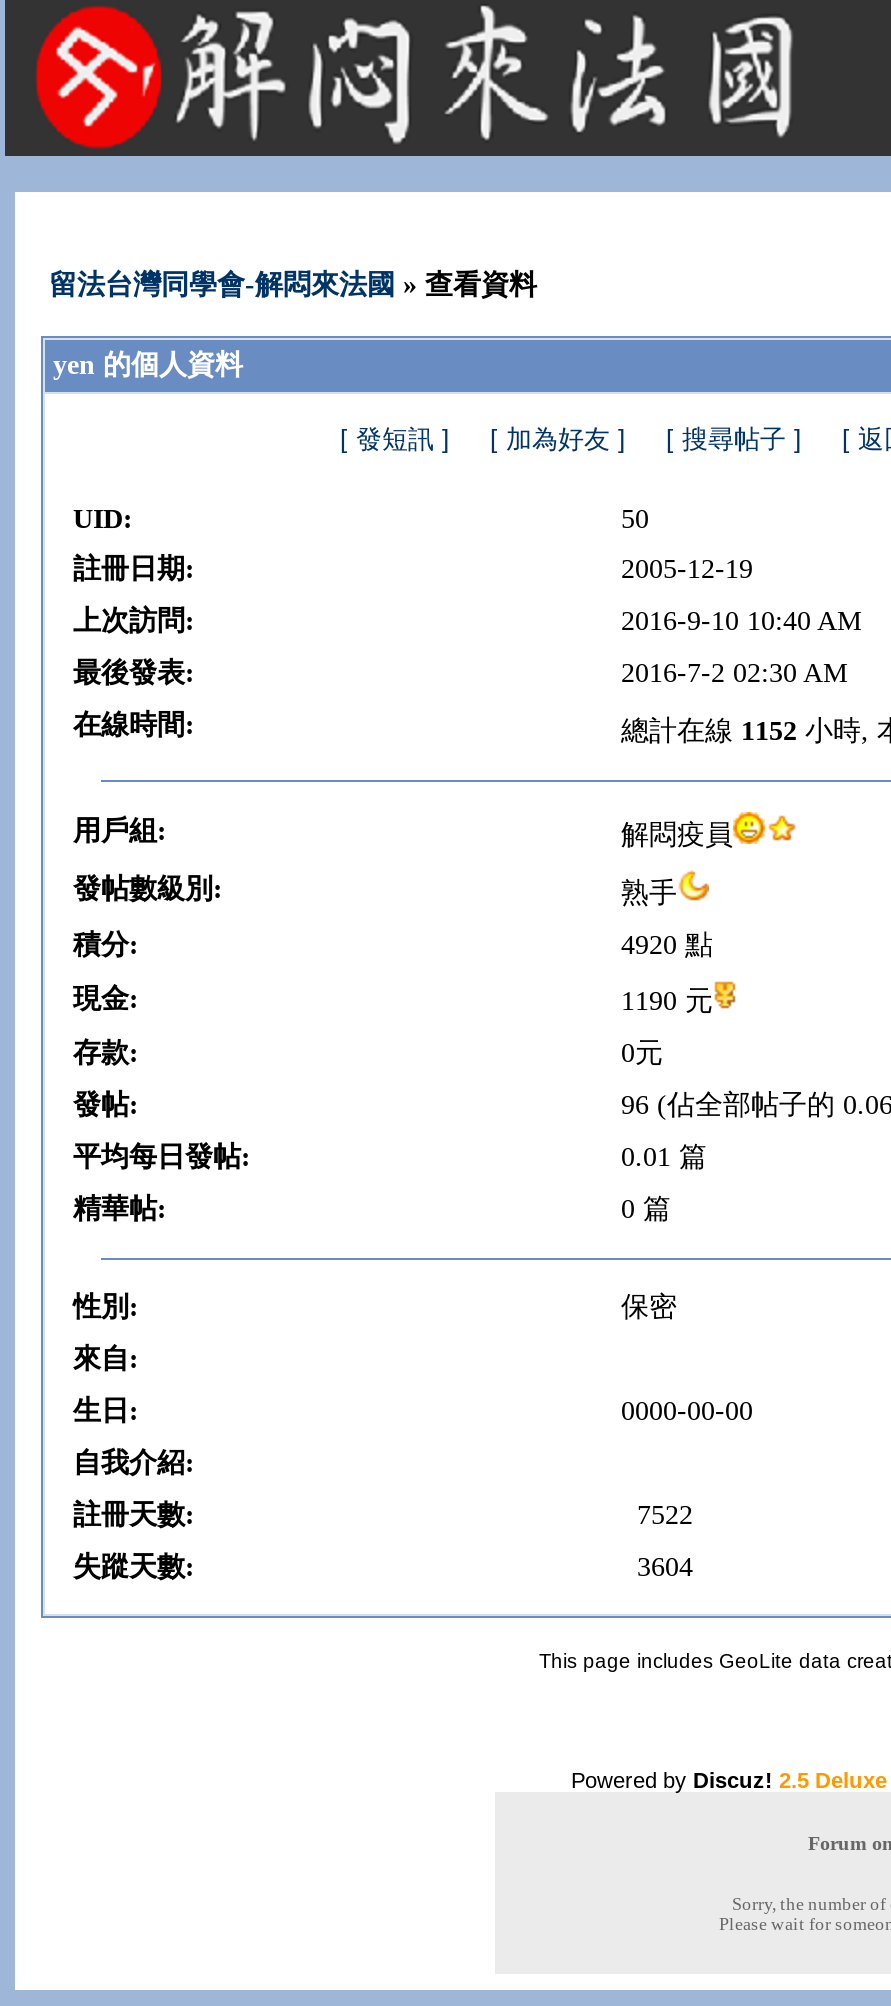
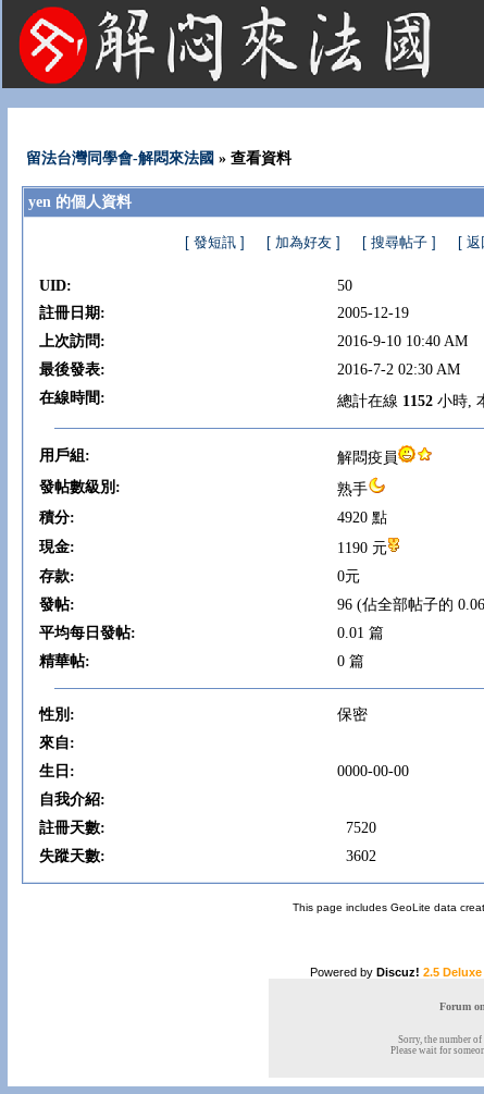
[621,1500,693,1530] 7522 -> [337,820,376,836] 7520
[621,1552,693,1582] 3604 -> [337,848,376,864] 3602

